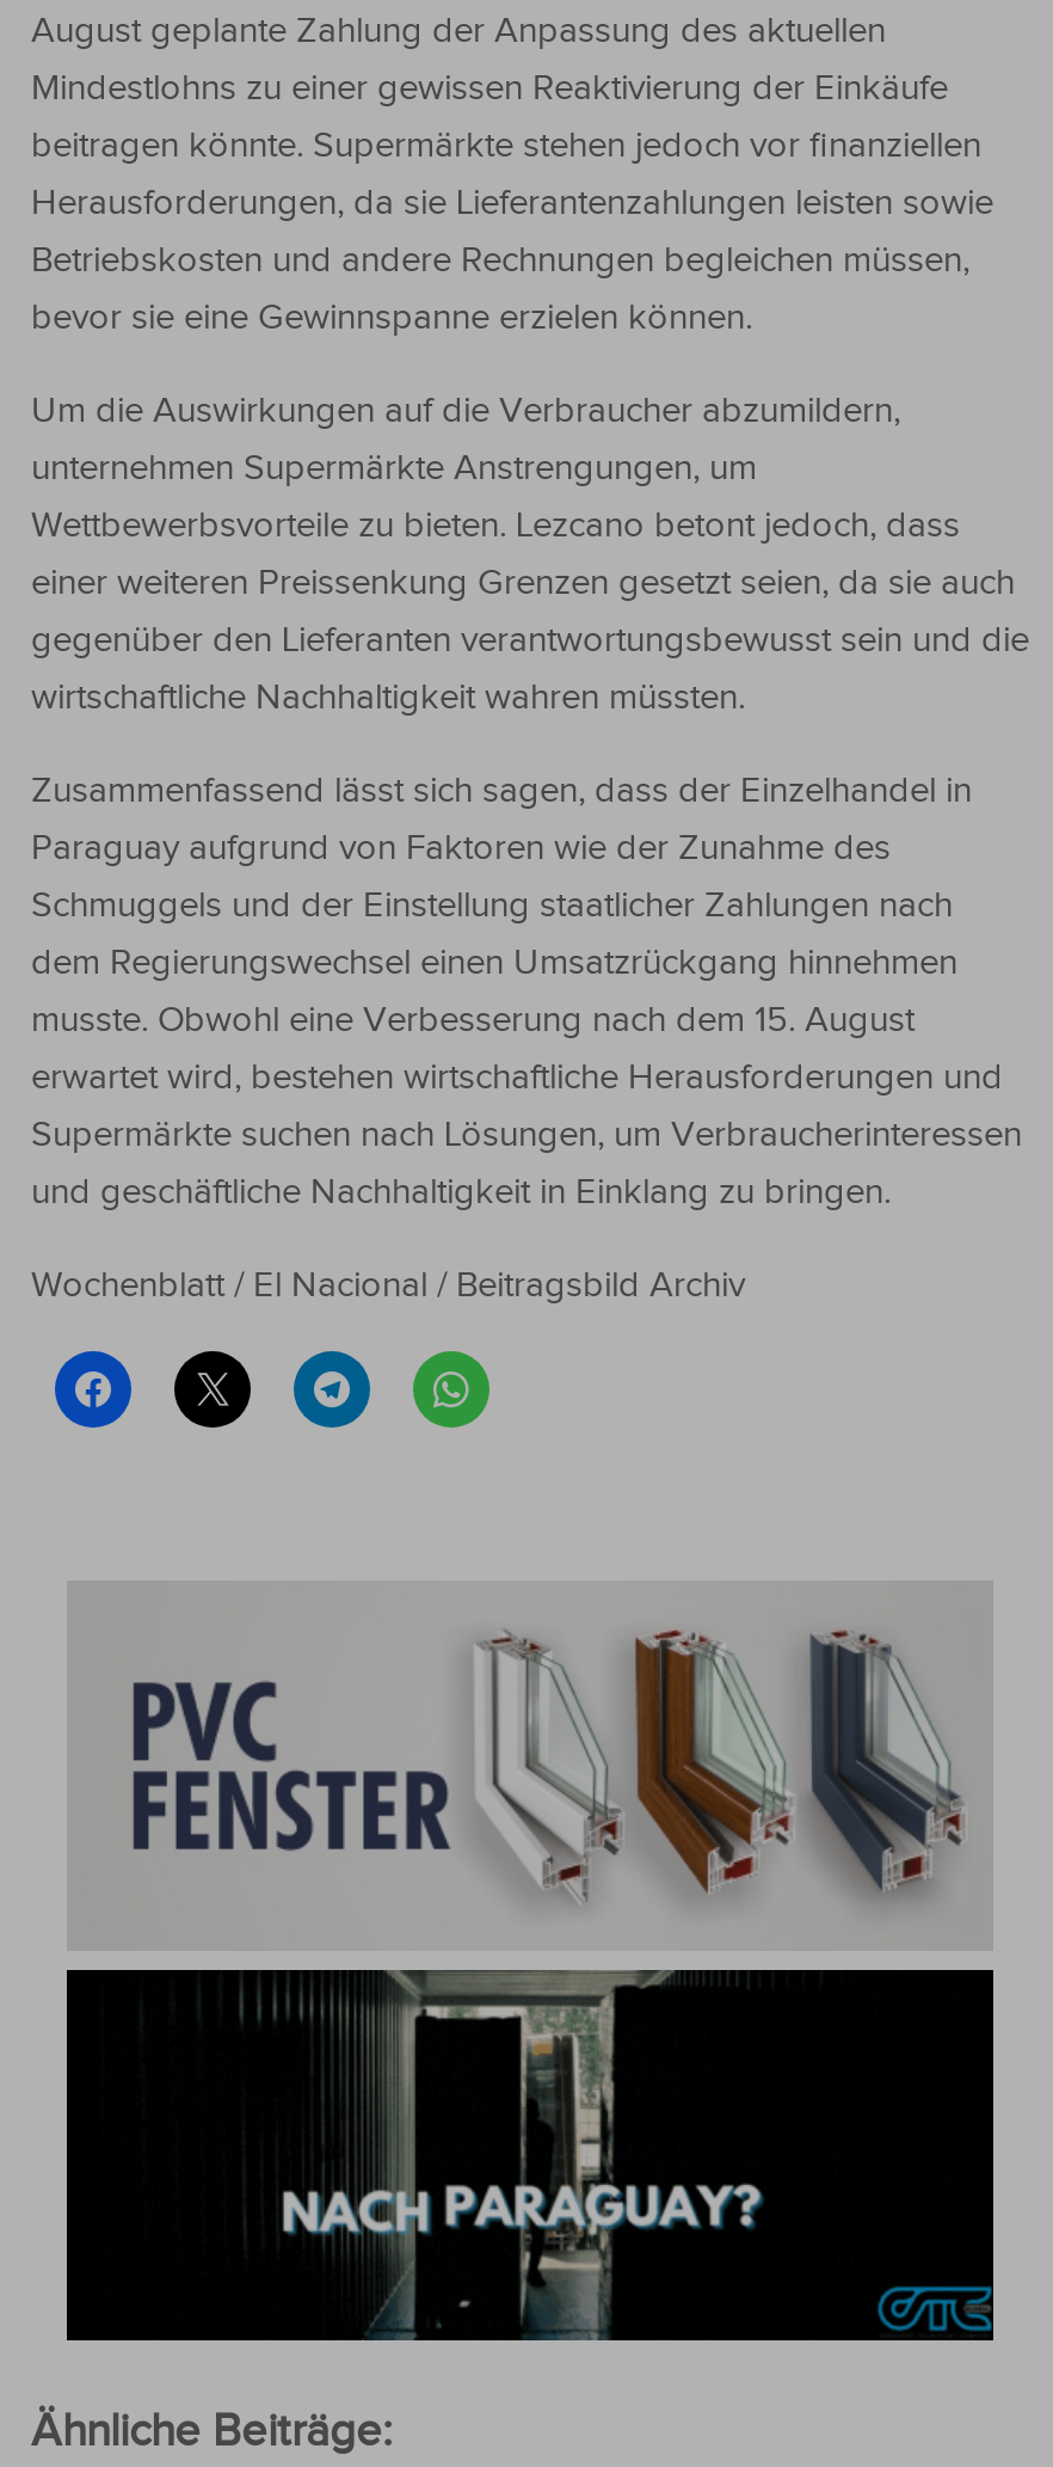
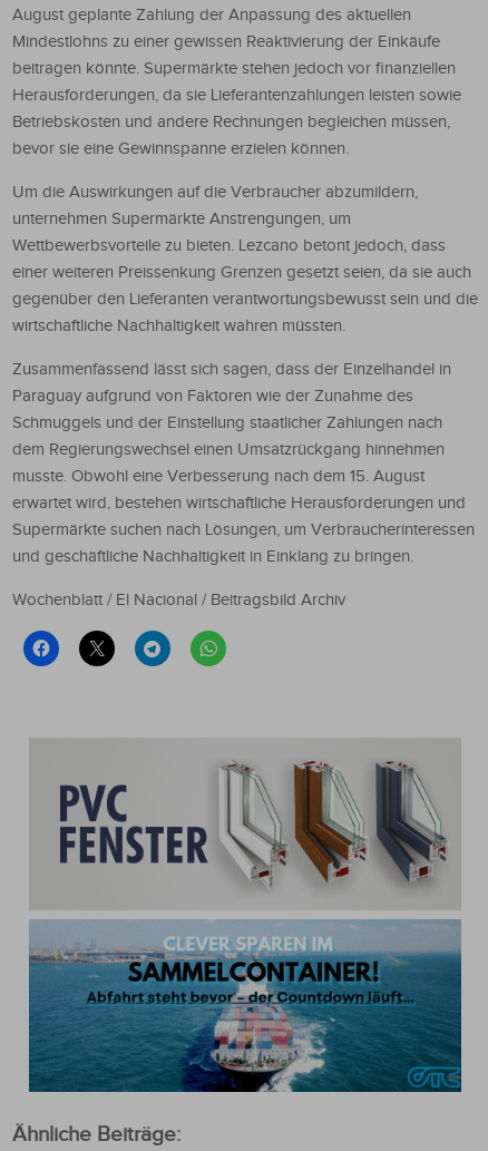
[64,1968,996,2343] [image] -> [28,919,462,1093] [image]

